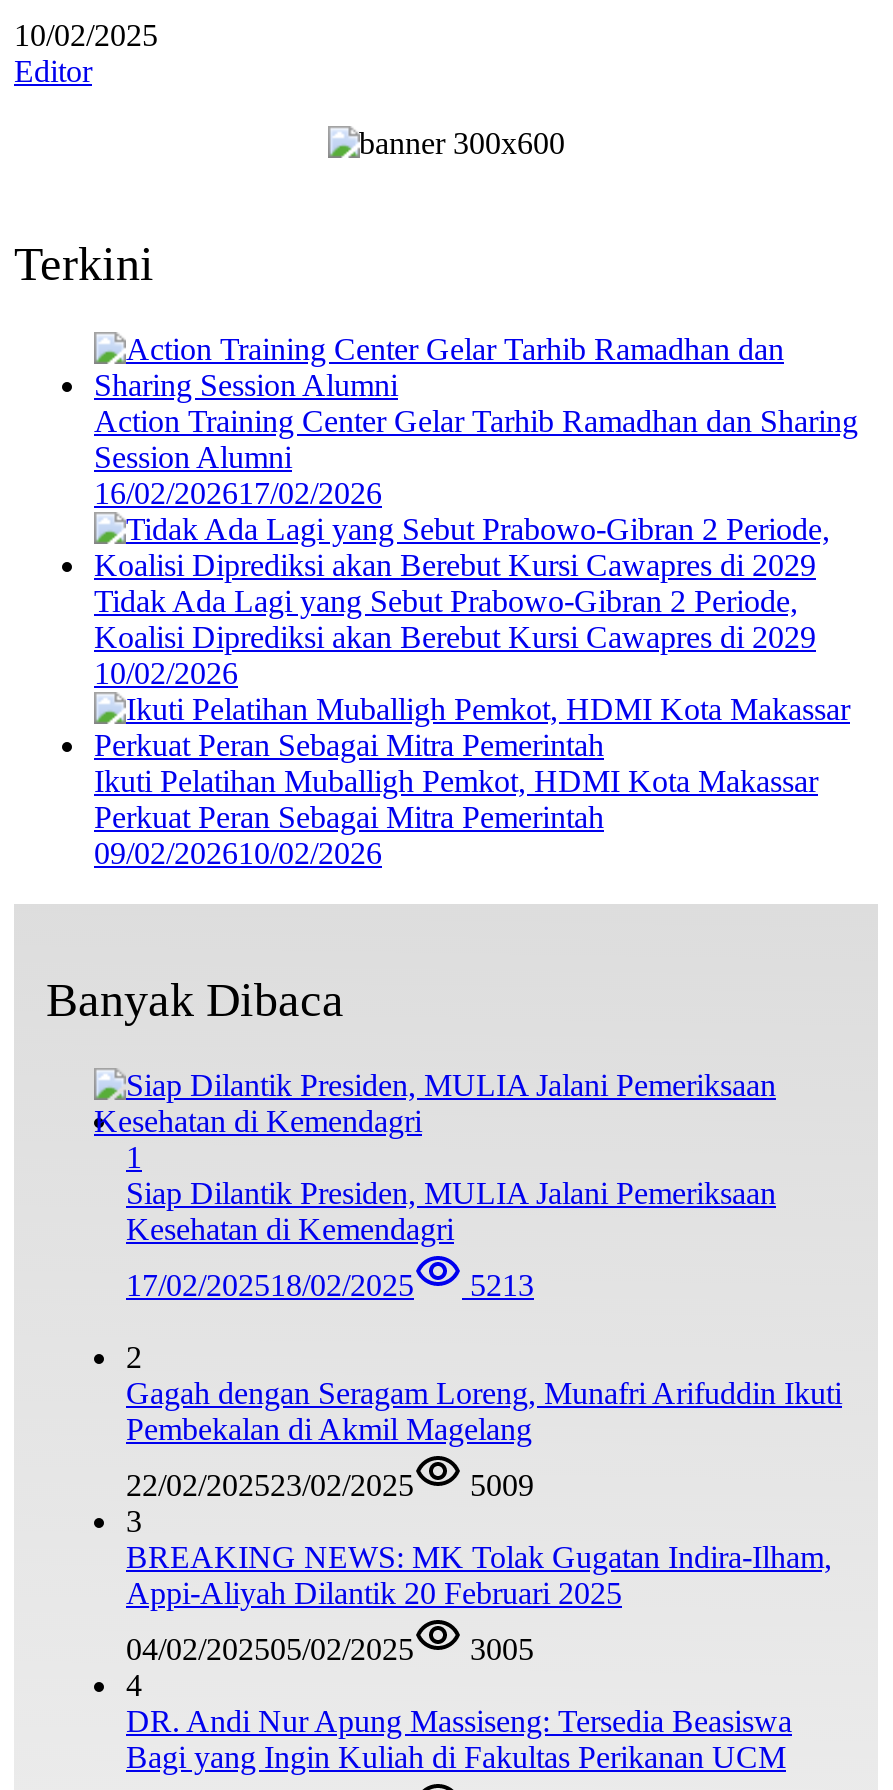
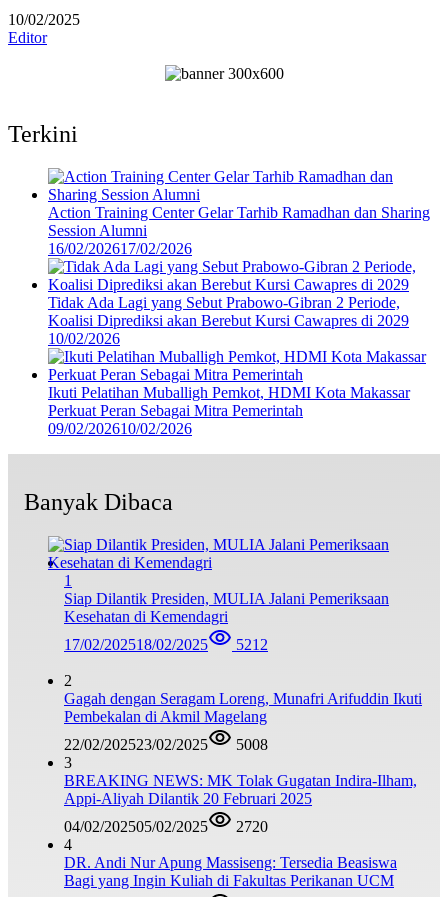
[126,1269,534,1303] 17/02/202518/02/2025 5213 -> [64,636,268,653] 17/02/202518/02/2025 5212
[126,1469,534,1503] 22/02/202523/02/2025 5009 -> [64,736,268,753] 22/02/202523/02/2025 5008
[126,1633,534,1667] 04/02/202505/02/2025 3005 -> [64,818,268,835] 04/02/202505/02/2025 2720

